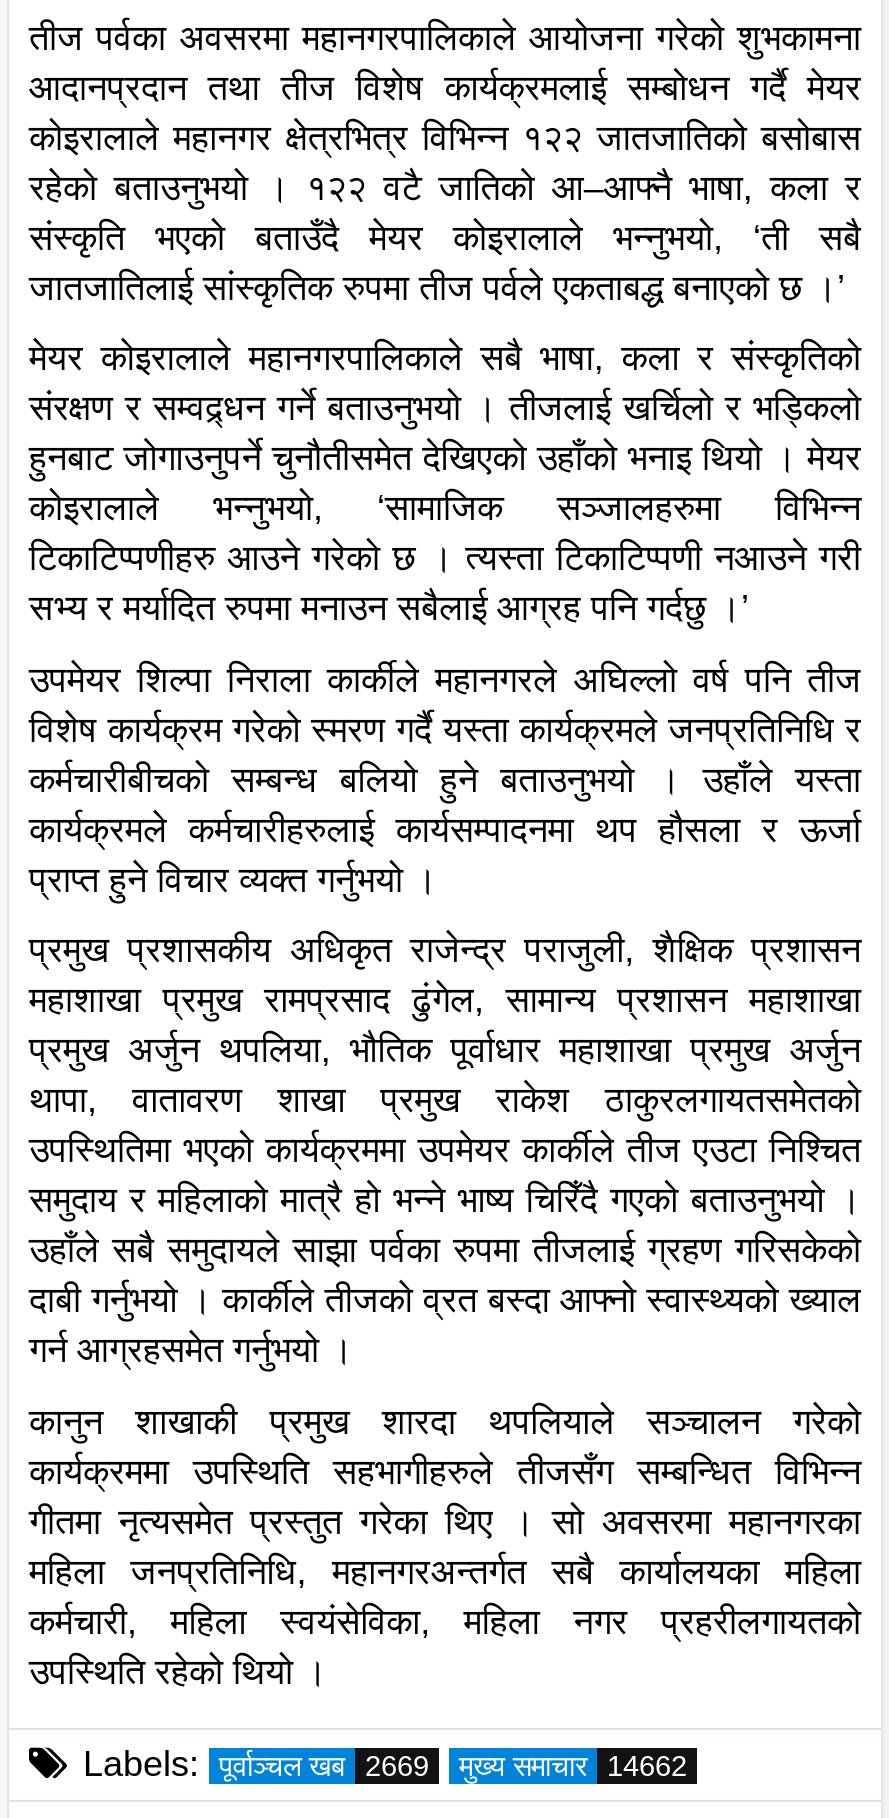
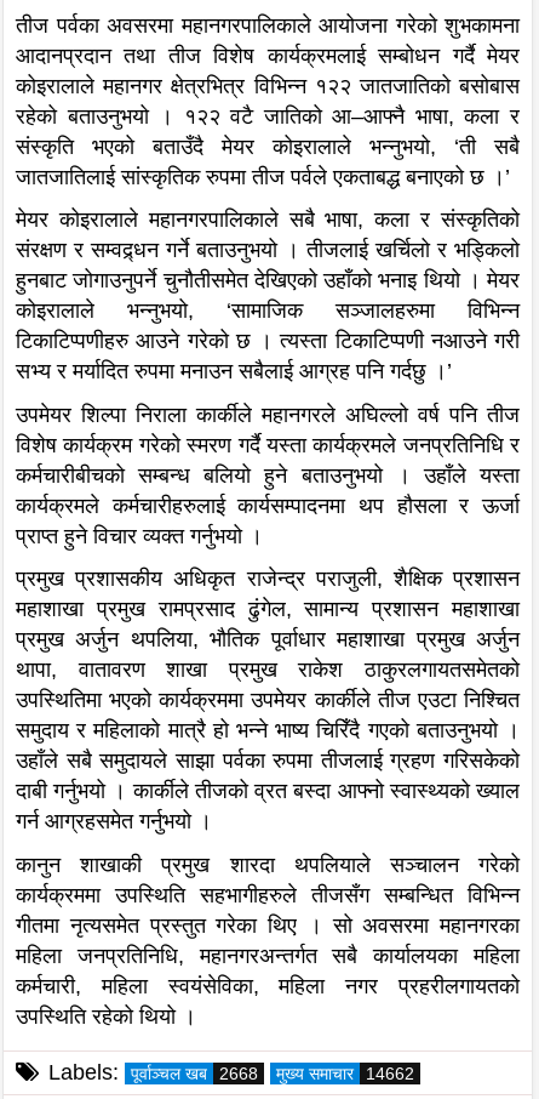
[83,1743,687,1783] Labels: पूर्वाञ्चल खब 2669 मुख्य समाचार 14662 -> [48,1060,414,1084] Labels: पूर्वाञ्चल खब 2668 मुख्य समाचार 14662

